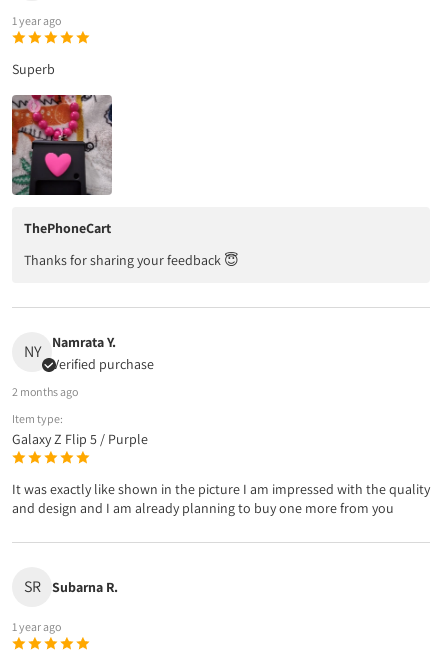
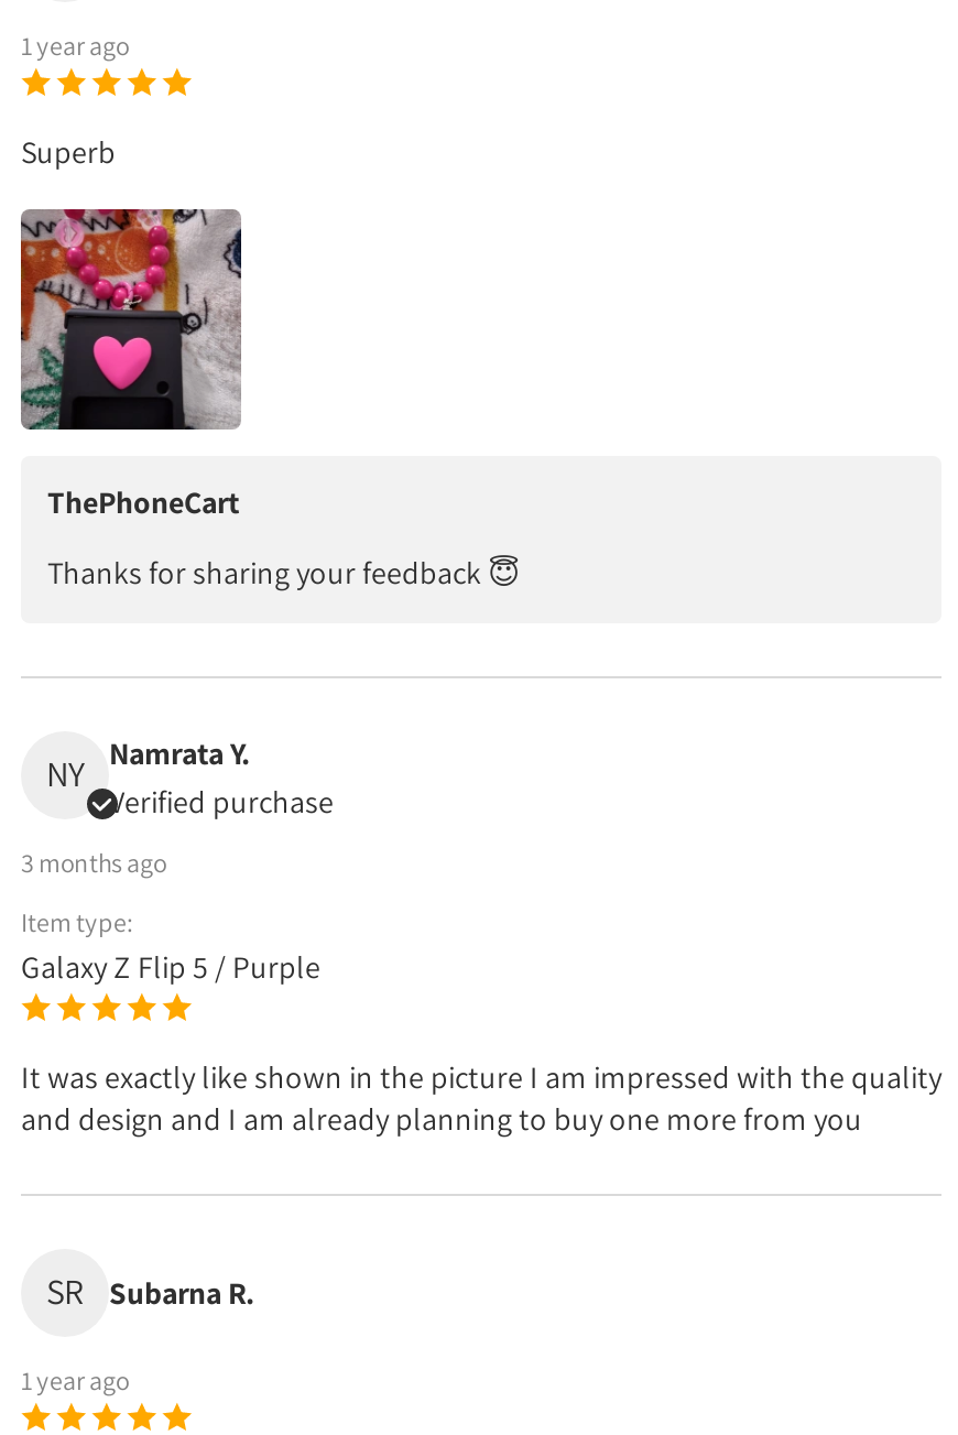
[12,384,78,399] 2 months ago -> [21,847,166,880] 3 months ago

